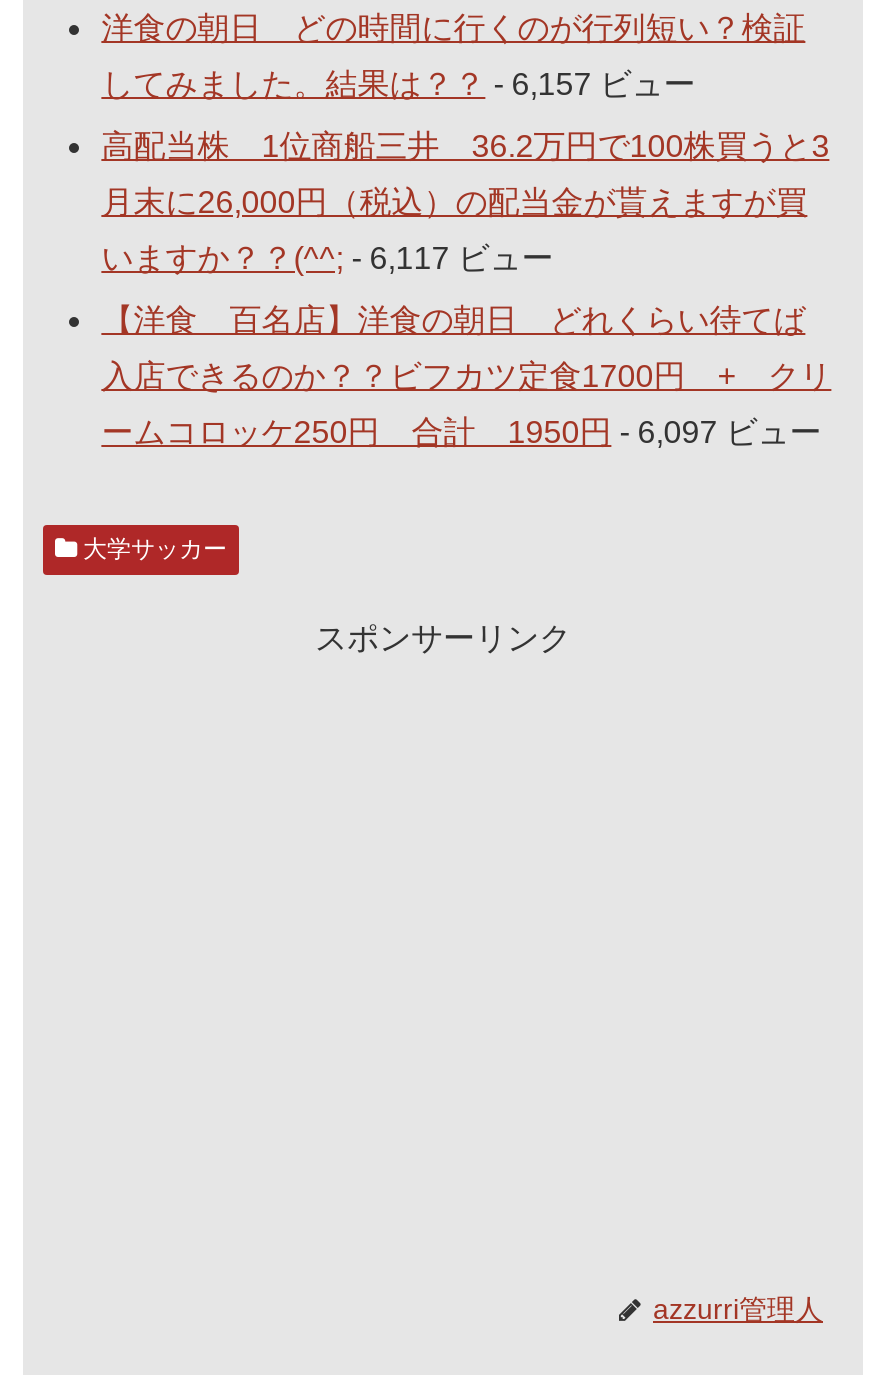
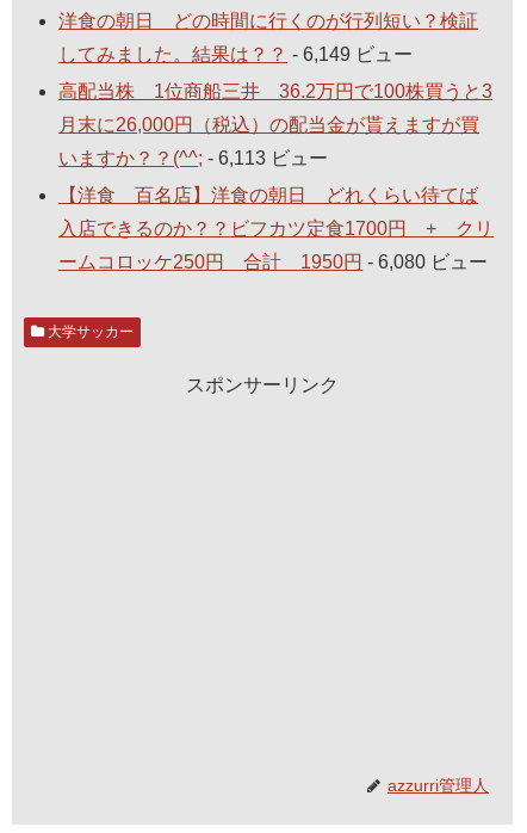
[101,67,695,101] してみました。結果は？？- 6,157 ビュー -> [59,44,413,64] してみました。結果は？？- 6,149 ビュー
[101,241,553,275] いますか？？(^^; - 6,117 ビュー -> [59,148,328,168] いますか？？(^^; - 6,113 ビュー
[101,415,821,449] ームコロッケ250円 合計 1950円- 6,097 ビュー -> [59,252,488,272] ームコロッケ250円 合計 1950円- 6,080 ビュー

